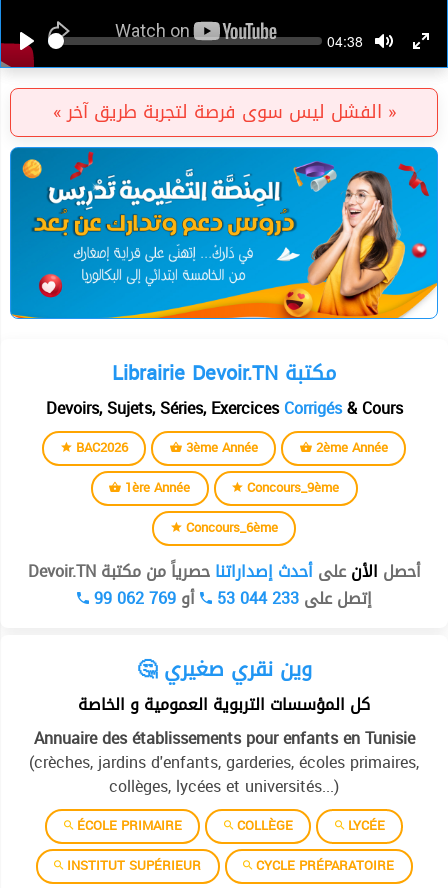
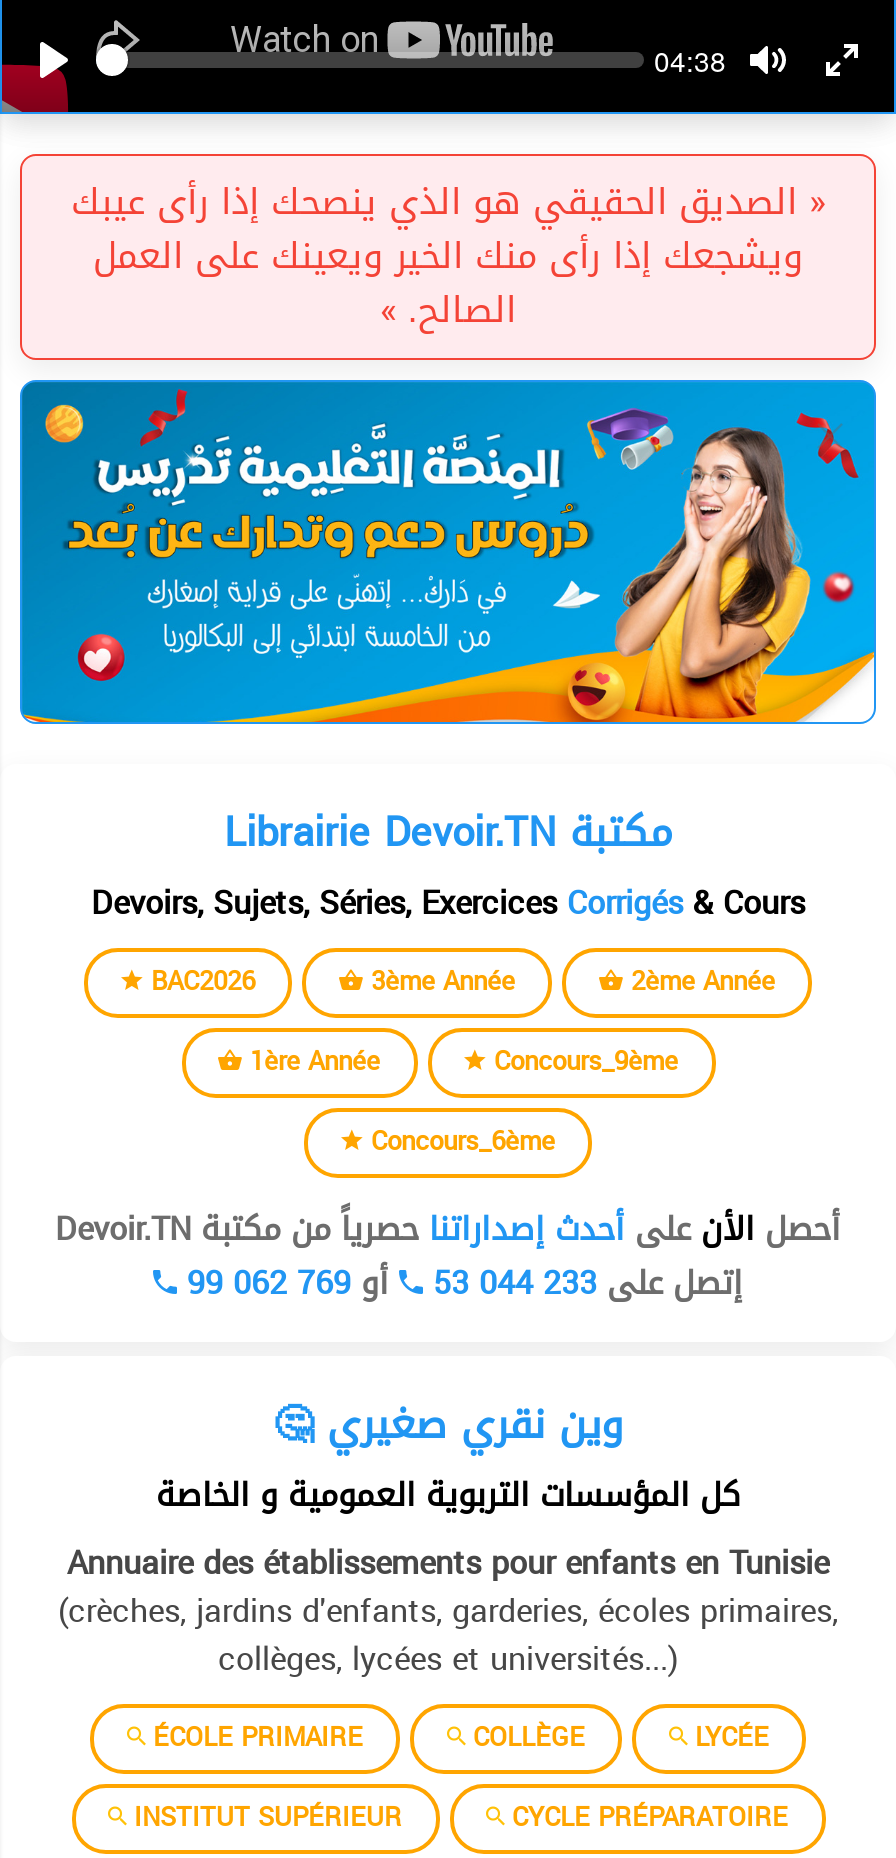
[52,95,395,129] « الفشل ليس سوى فرصة لتجربة طريق آخر » -> [71,169,825,345] « الصديق الحقيقي هو الذي ينصحك إذا رأى عيبك | ويشجعك إذا رأى منك الخير ويعينك على العمل | الصالح. »

